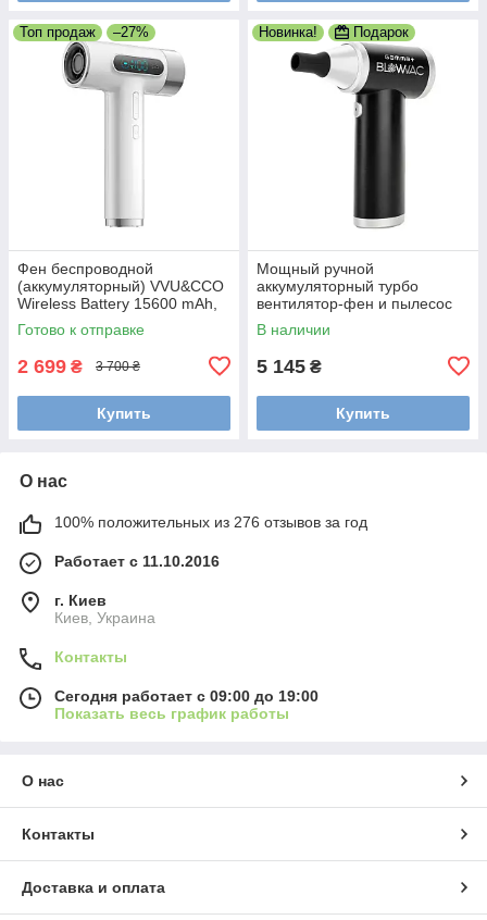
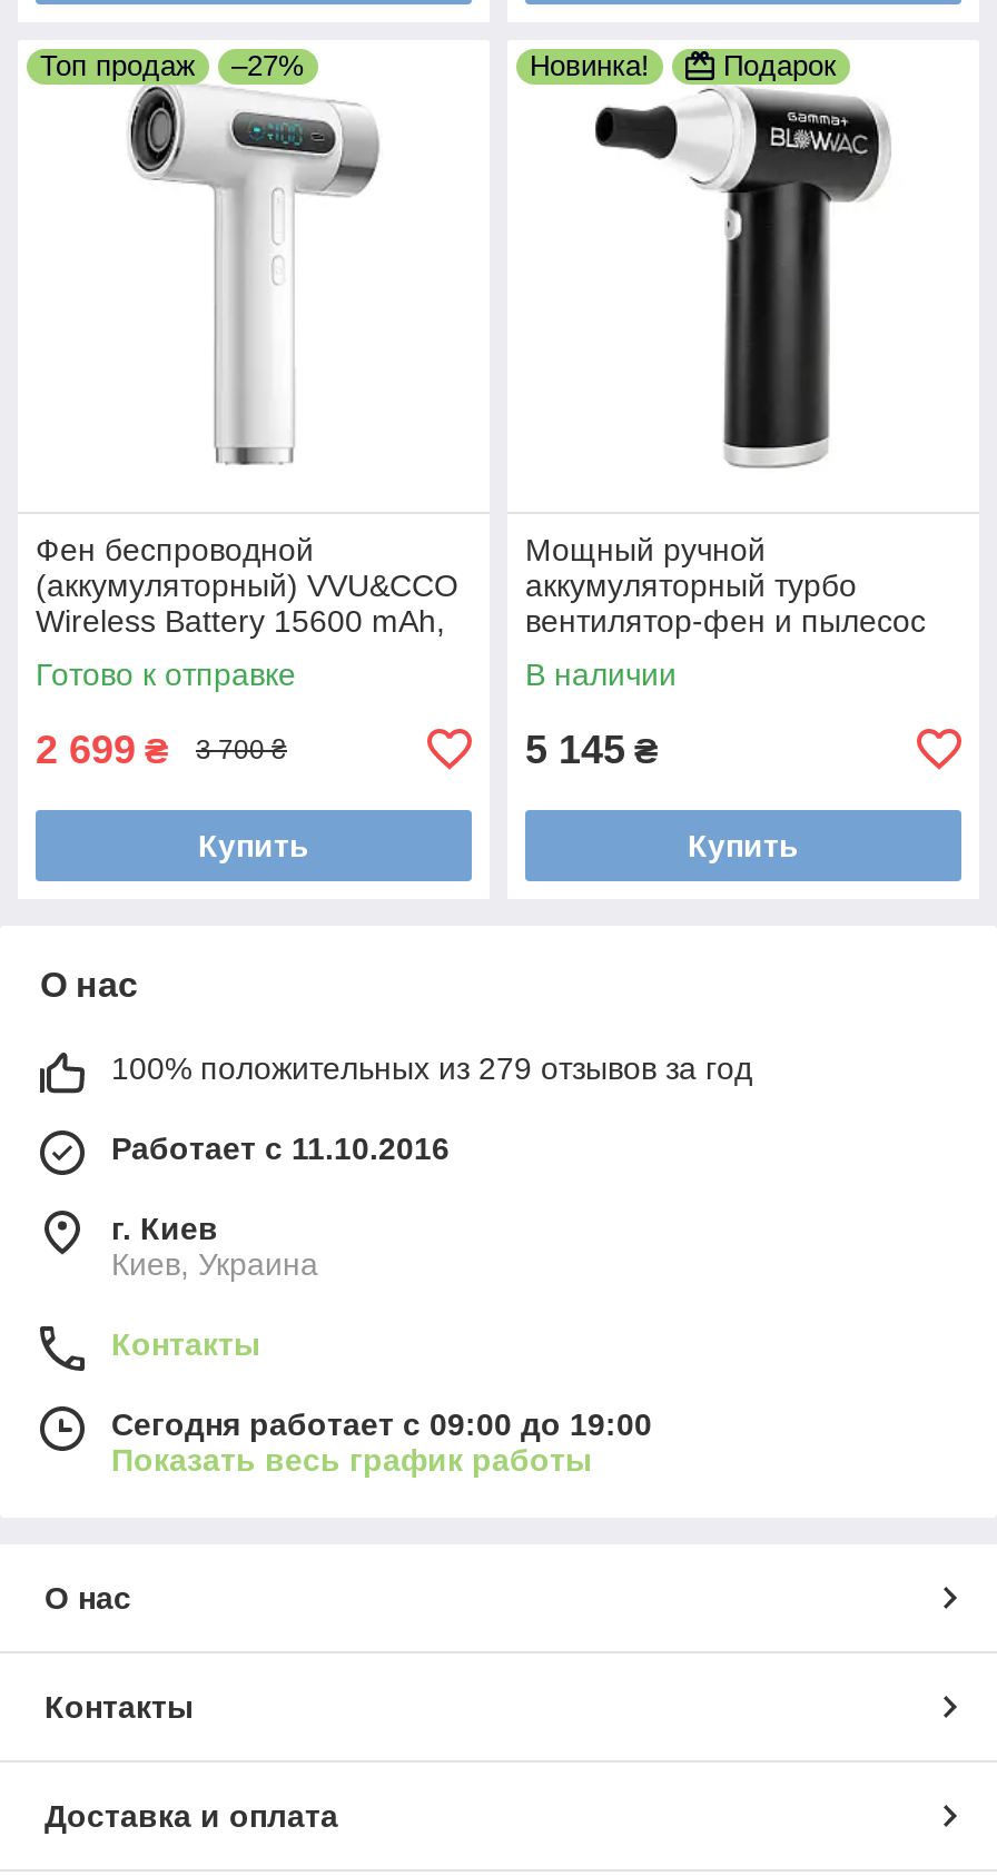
[54,513,367,530] 100% положительных из 276 отзывов за год -> [111,1050,752,1086] 100% положительных из 279 отзывов за год

